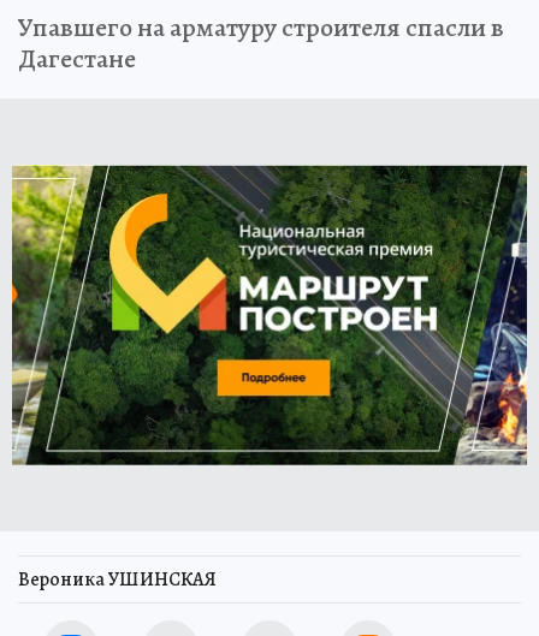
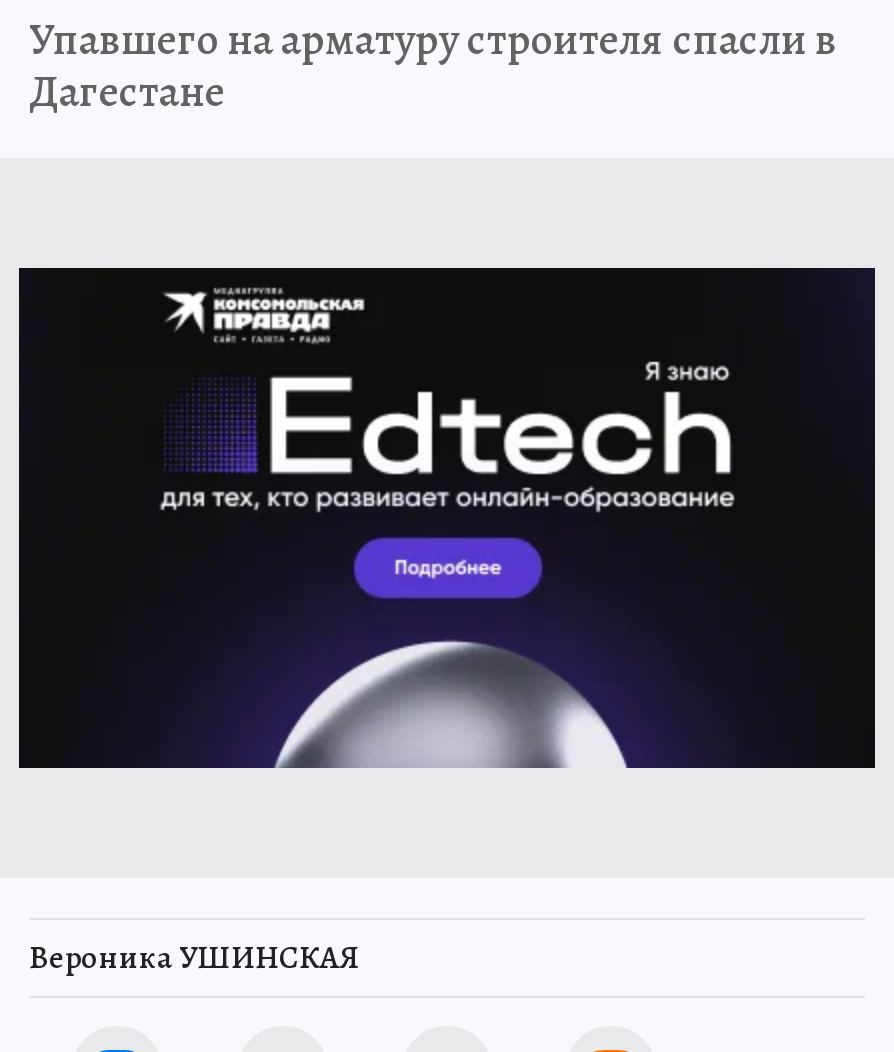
[11,165,528,466] [image] -> [17,266,877,768] [image]

